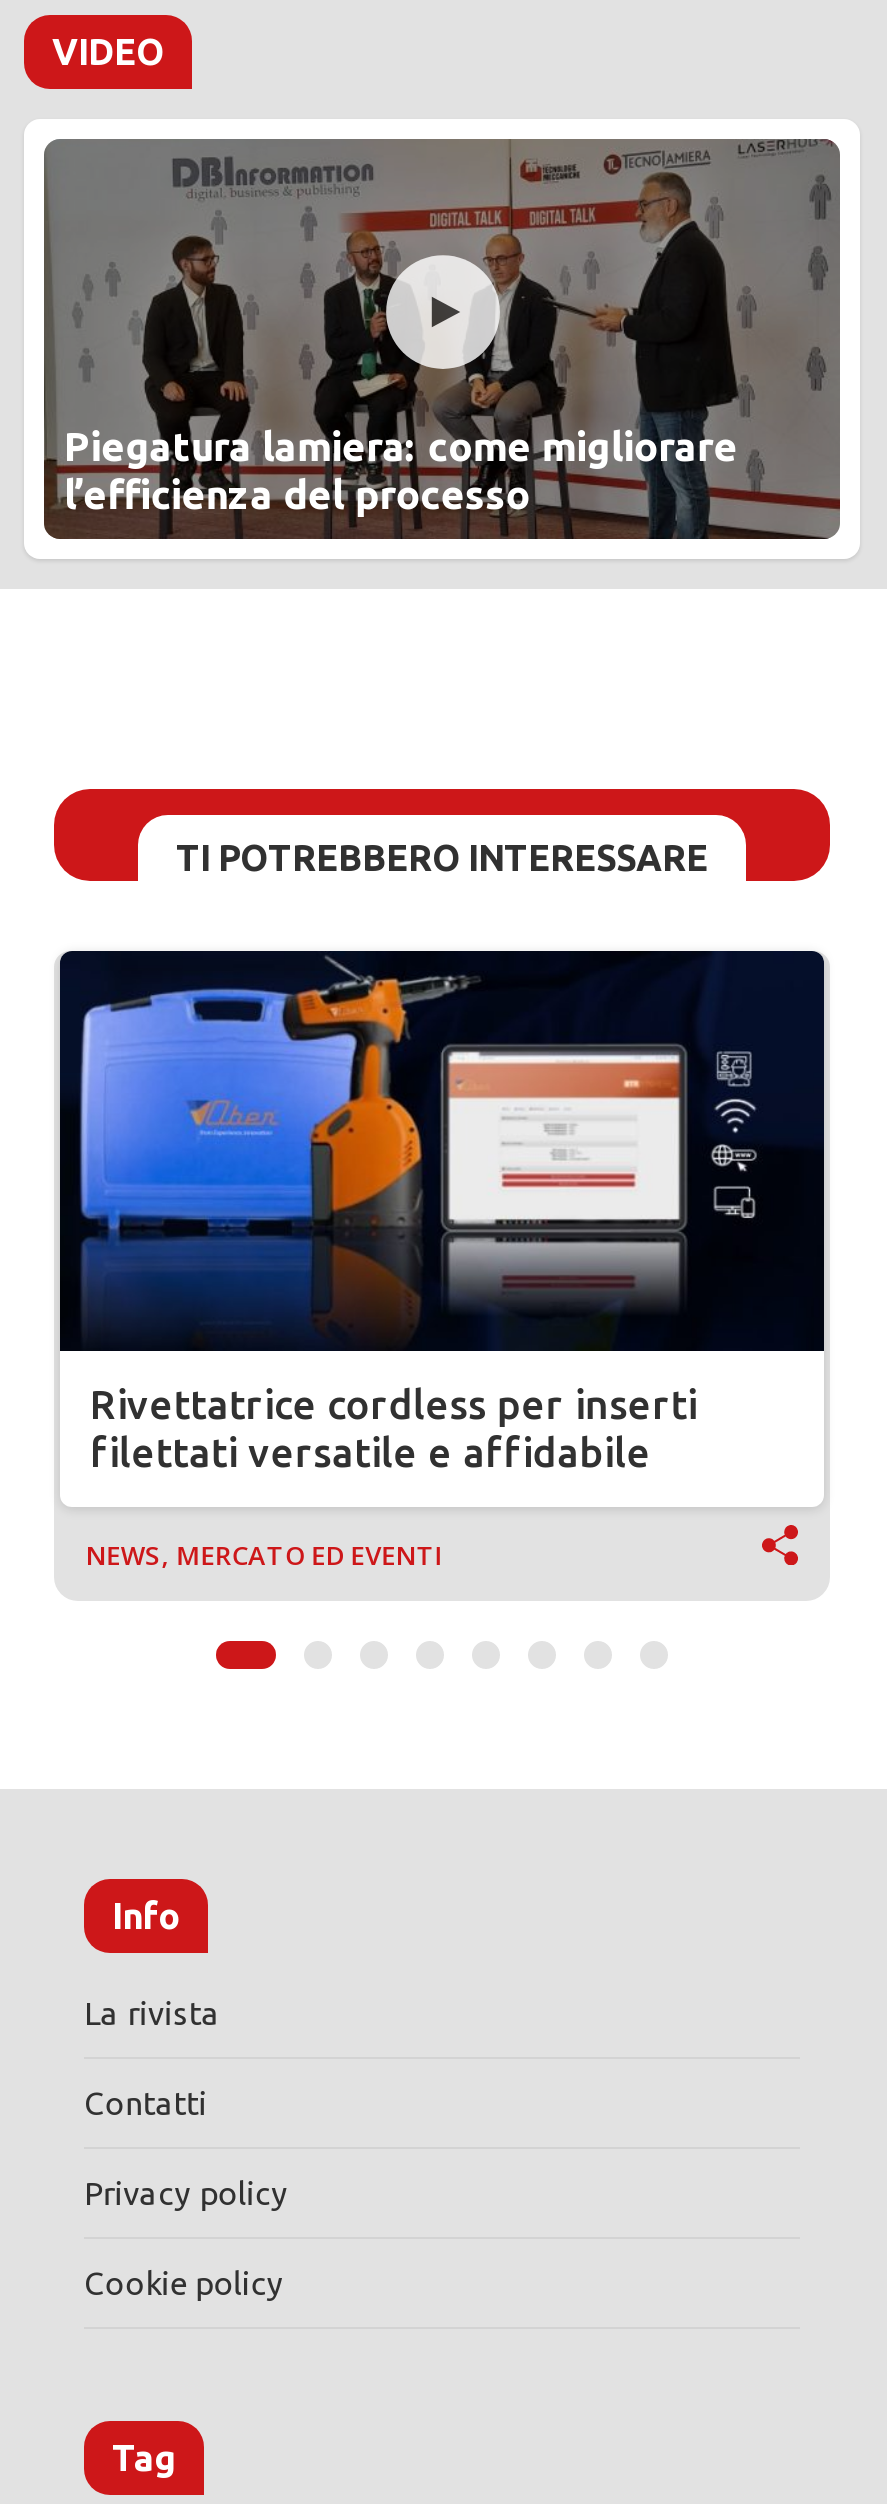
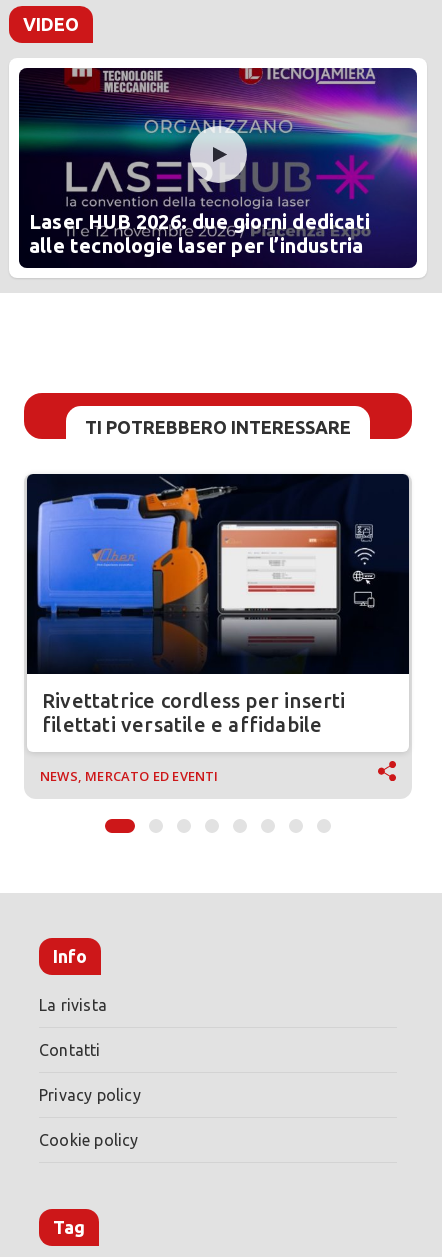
[44,137,842,539] [image] | Piegatura lamiera: come migliorare | l’efficienza del processo -> [18,67,418,268] [image] | Laser HUB 2026: due giorni dedicati | alle tecnologie laser per l’industria

